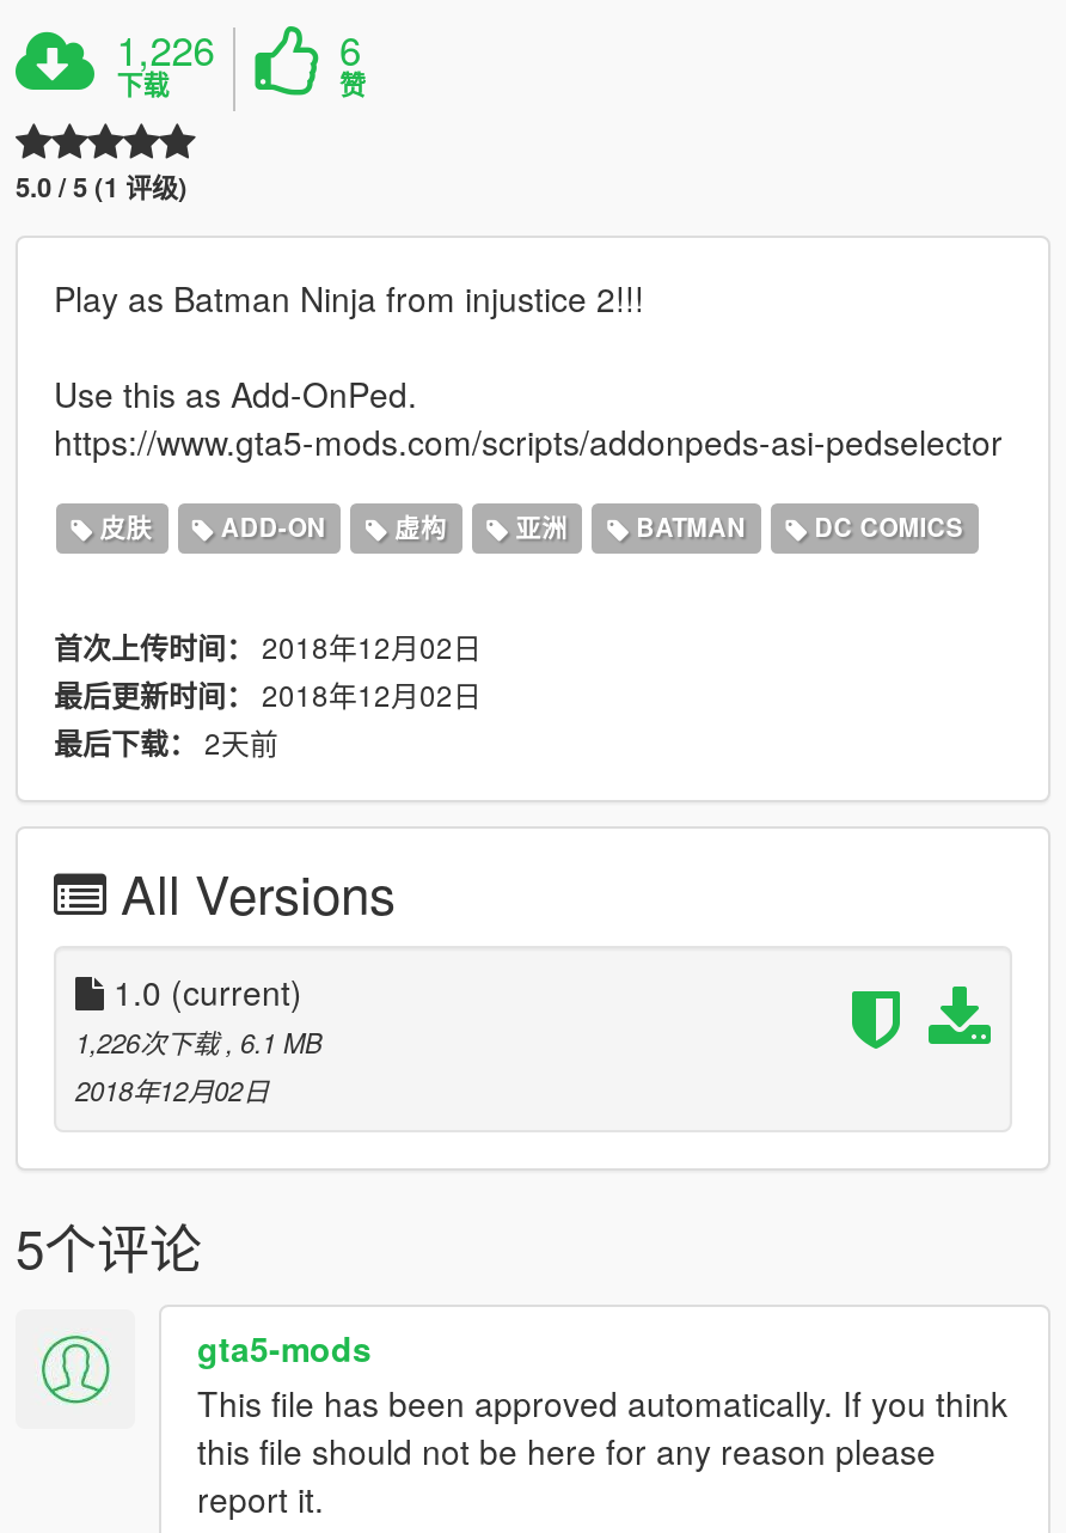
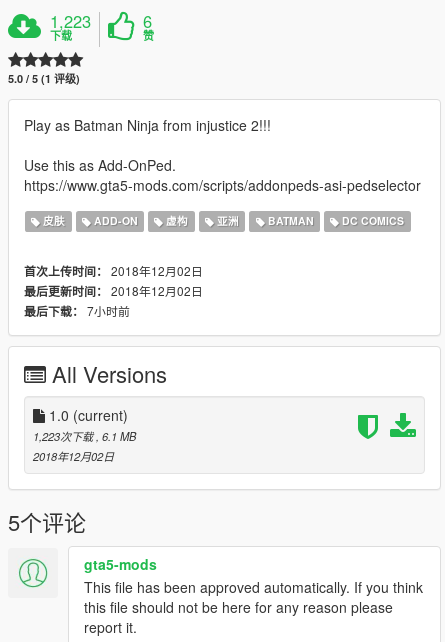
[116,19,214,77] 1,226 -> [50,8,91,32] 1,223
[54,720,278,763] 最后下载：2天前 -> [24,301,130,319] 最后下载：7小时前
[75,1021,321,1059] 1,226次下载, 6.1 MB -> [33,427,136,443] 1,223次下载, 6.1 MB

